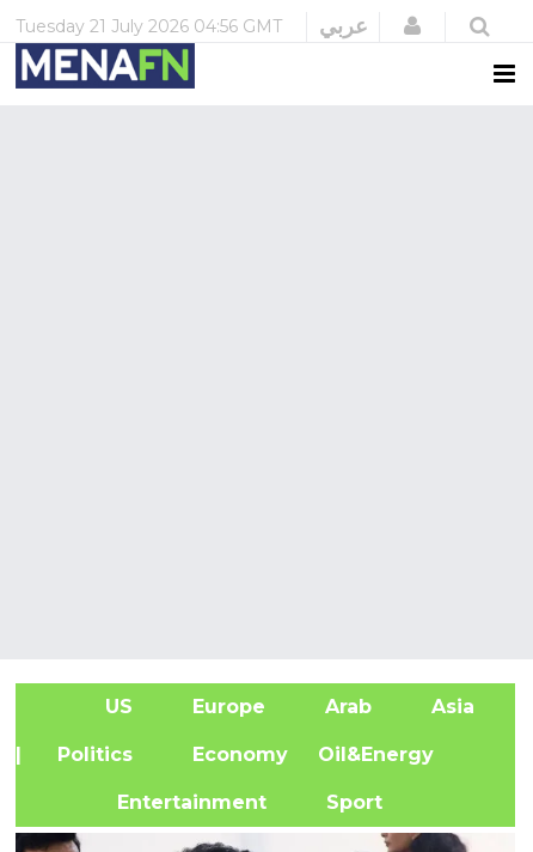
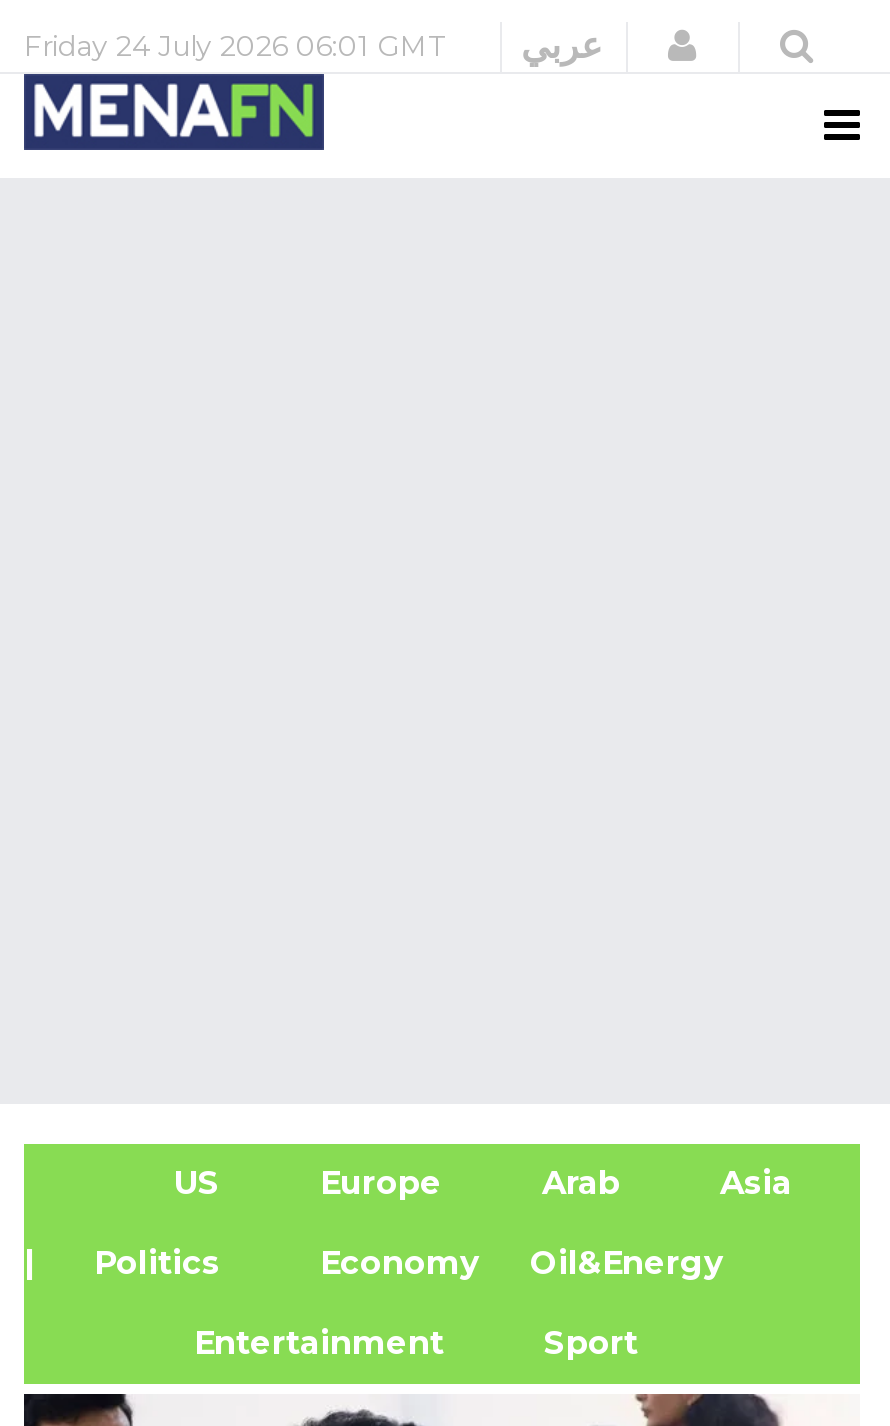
[16,16,282,37] Tuesday 21 July 2026 04:56 GMT -> [24,28,444,64] Friday 24 July 2026 06:01 GMT

